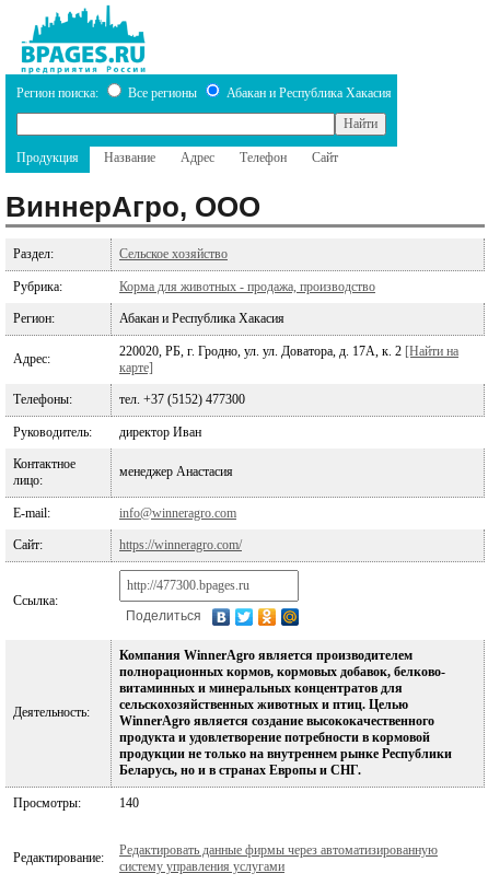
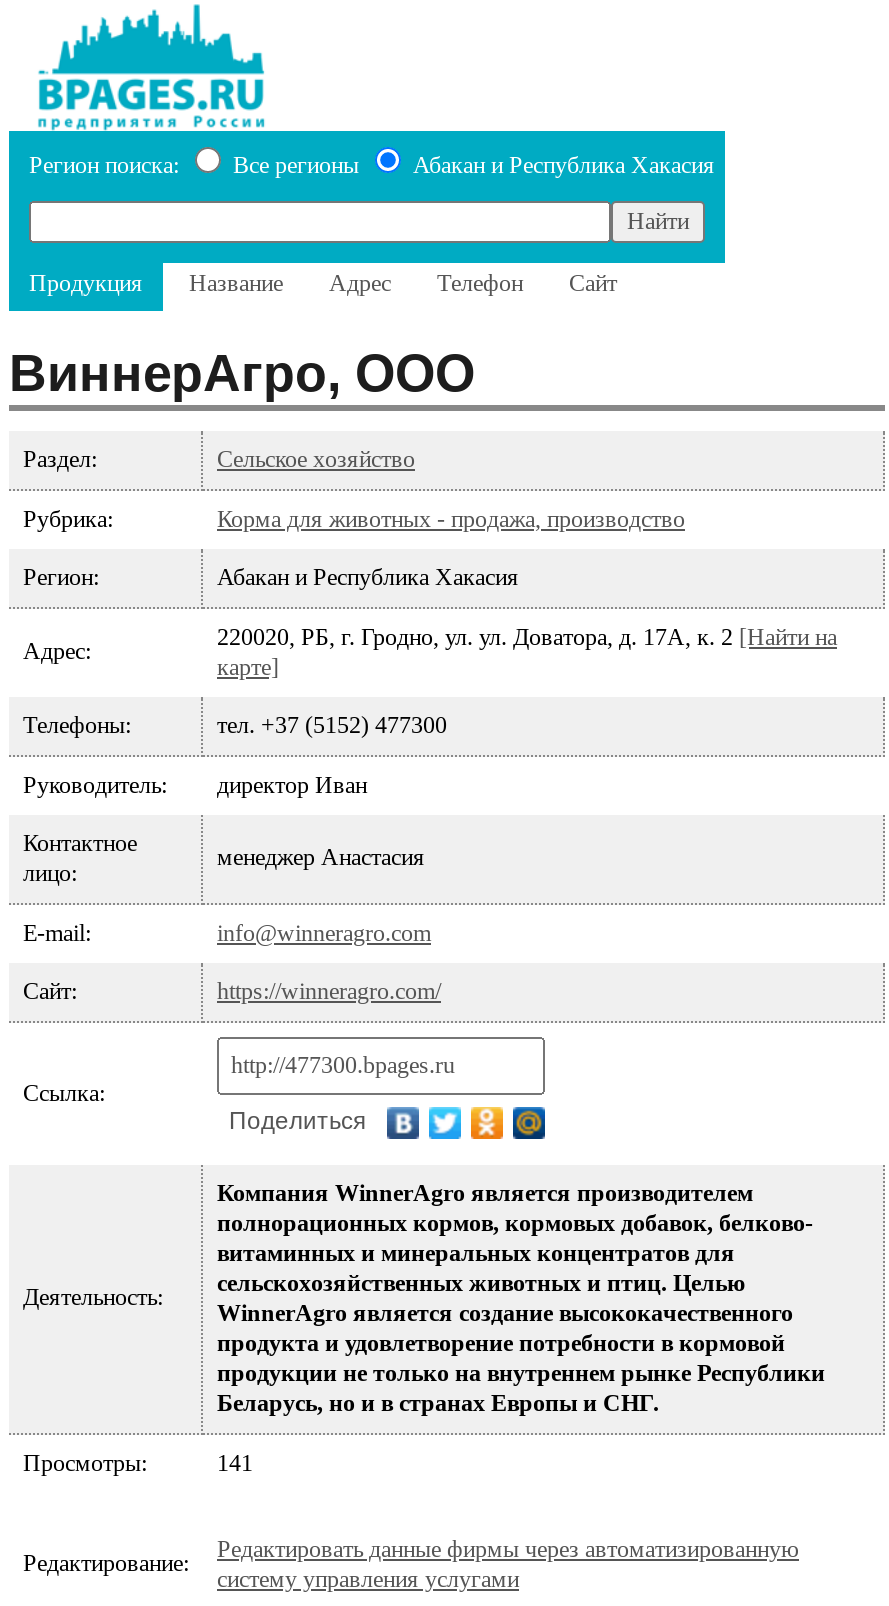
[119,796,139,811] 140 -> [217,1449,253,1477] 141

